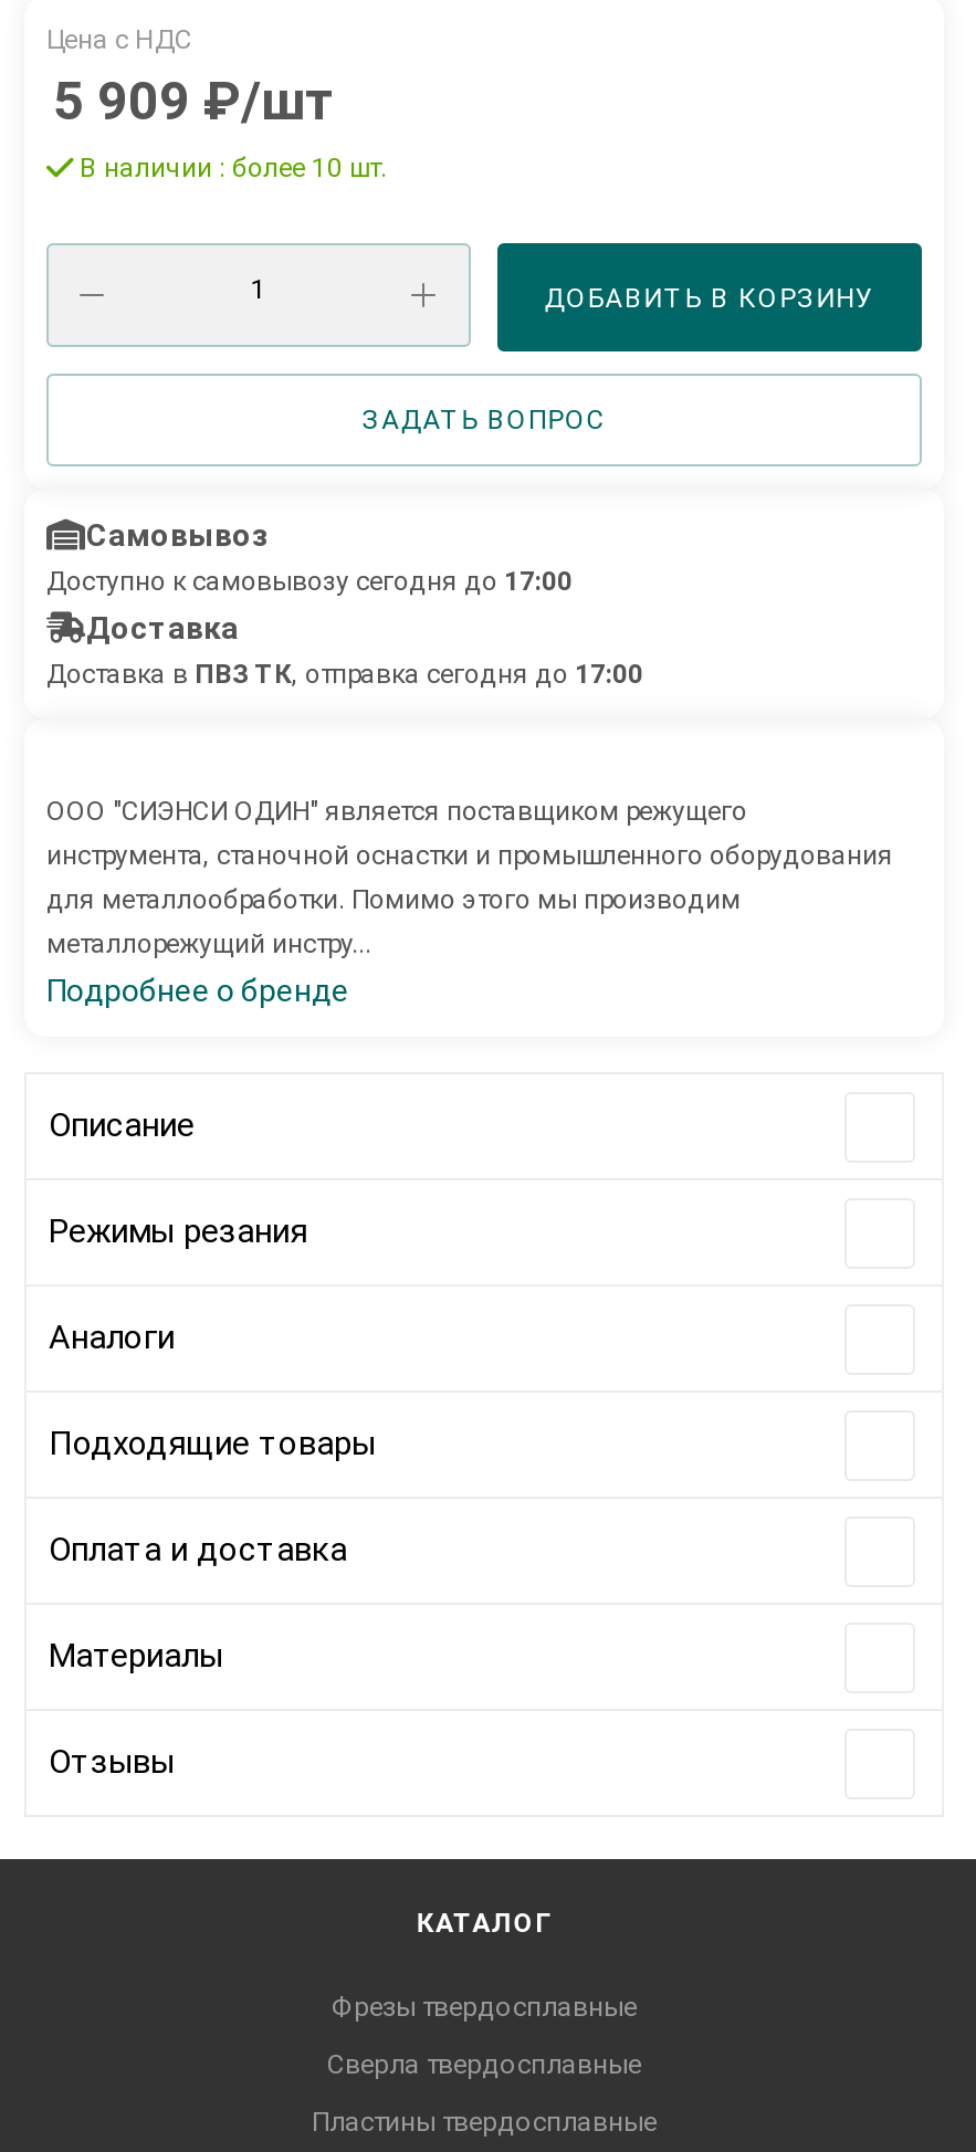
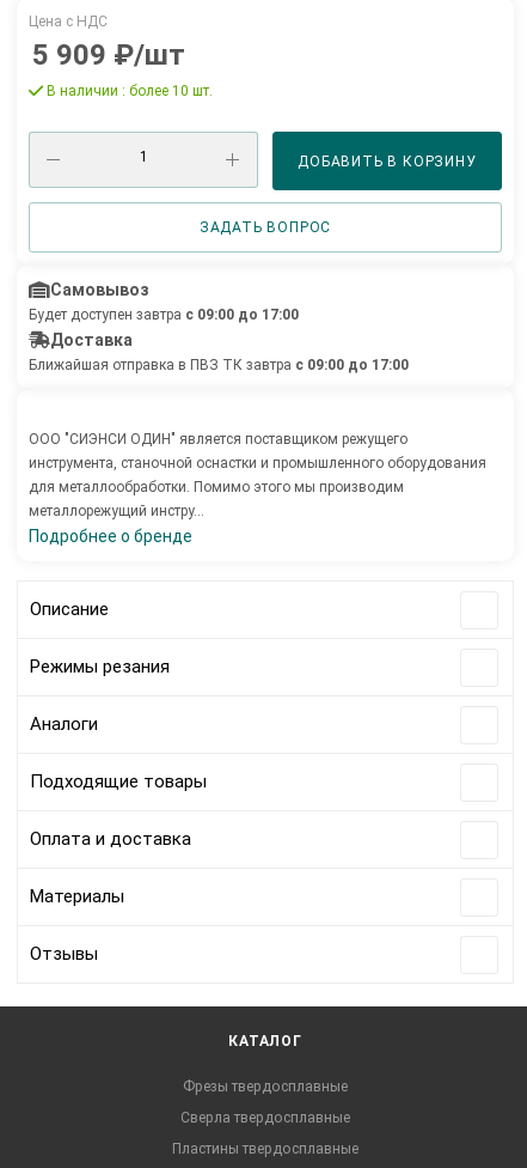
[46,566,573,597] Доступно к самовывозу сегодня до 17:00 -> [29,306,299,323] Будет доступен завтра с 09:00 до 17:00
[46,659,643,690] Доставка в ПВЗ ТК, отправка сегодня до 17:00 -> [29,357,409,373] Ближайшая отправка в ПВЗ ТК завтра с 09:00 до 17:00

